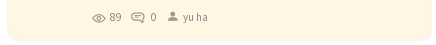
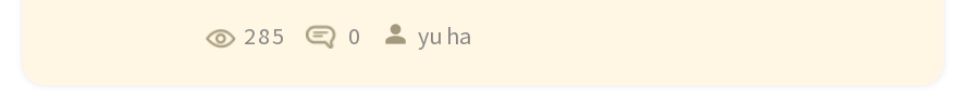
[109,9,122,24] 89 -> [244,18,286,51] 285

